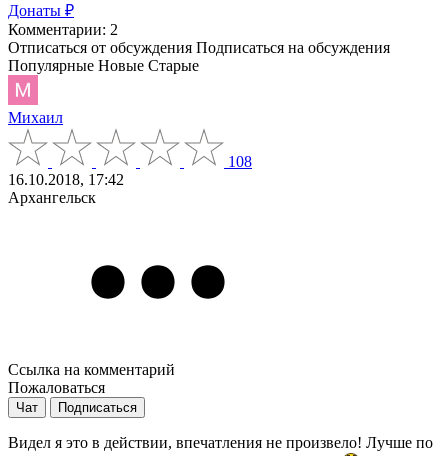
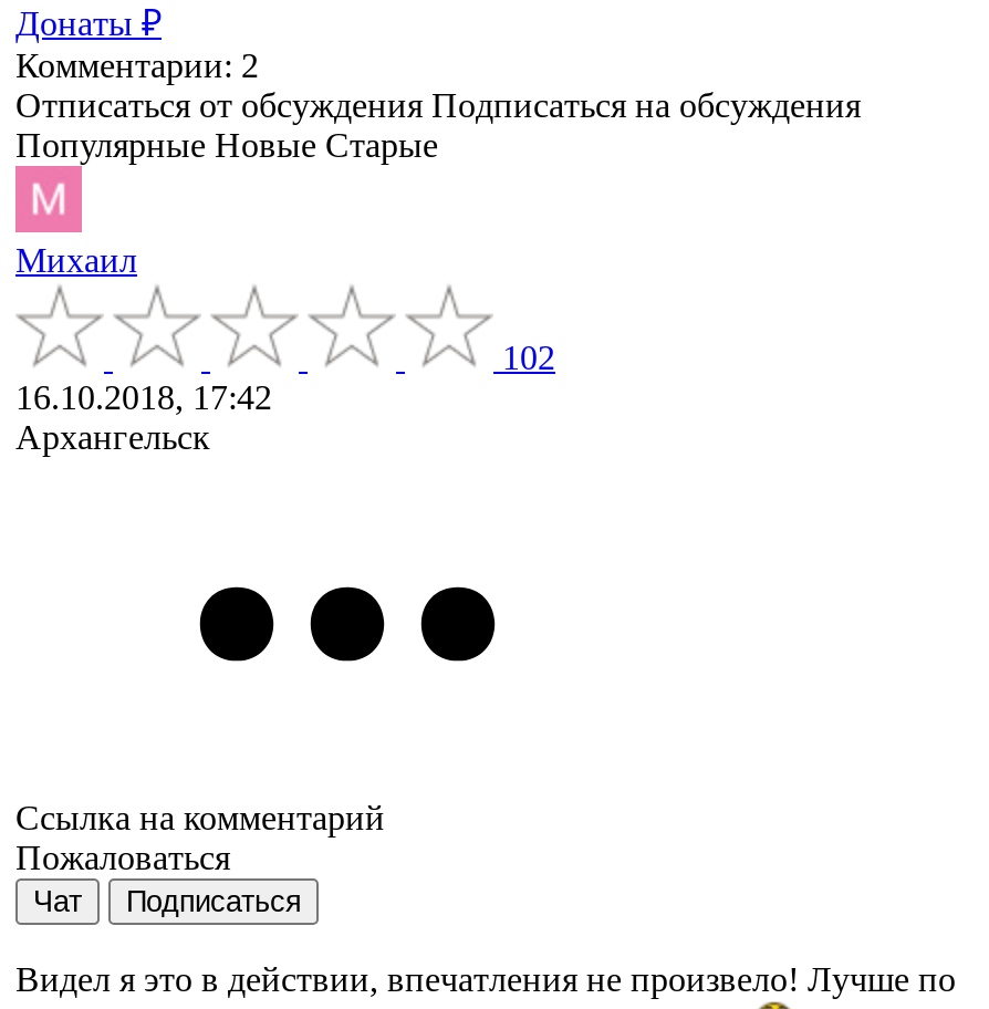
[224,153,252,170] 108 -> [493,339,555,376] 102

